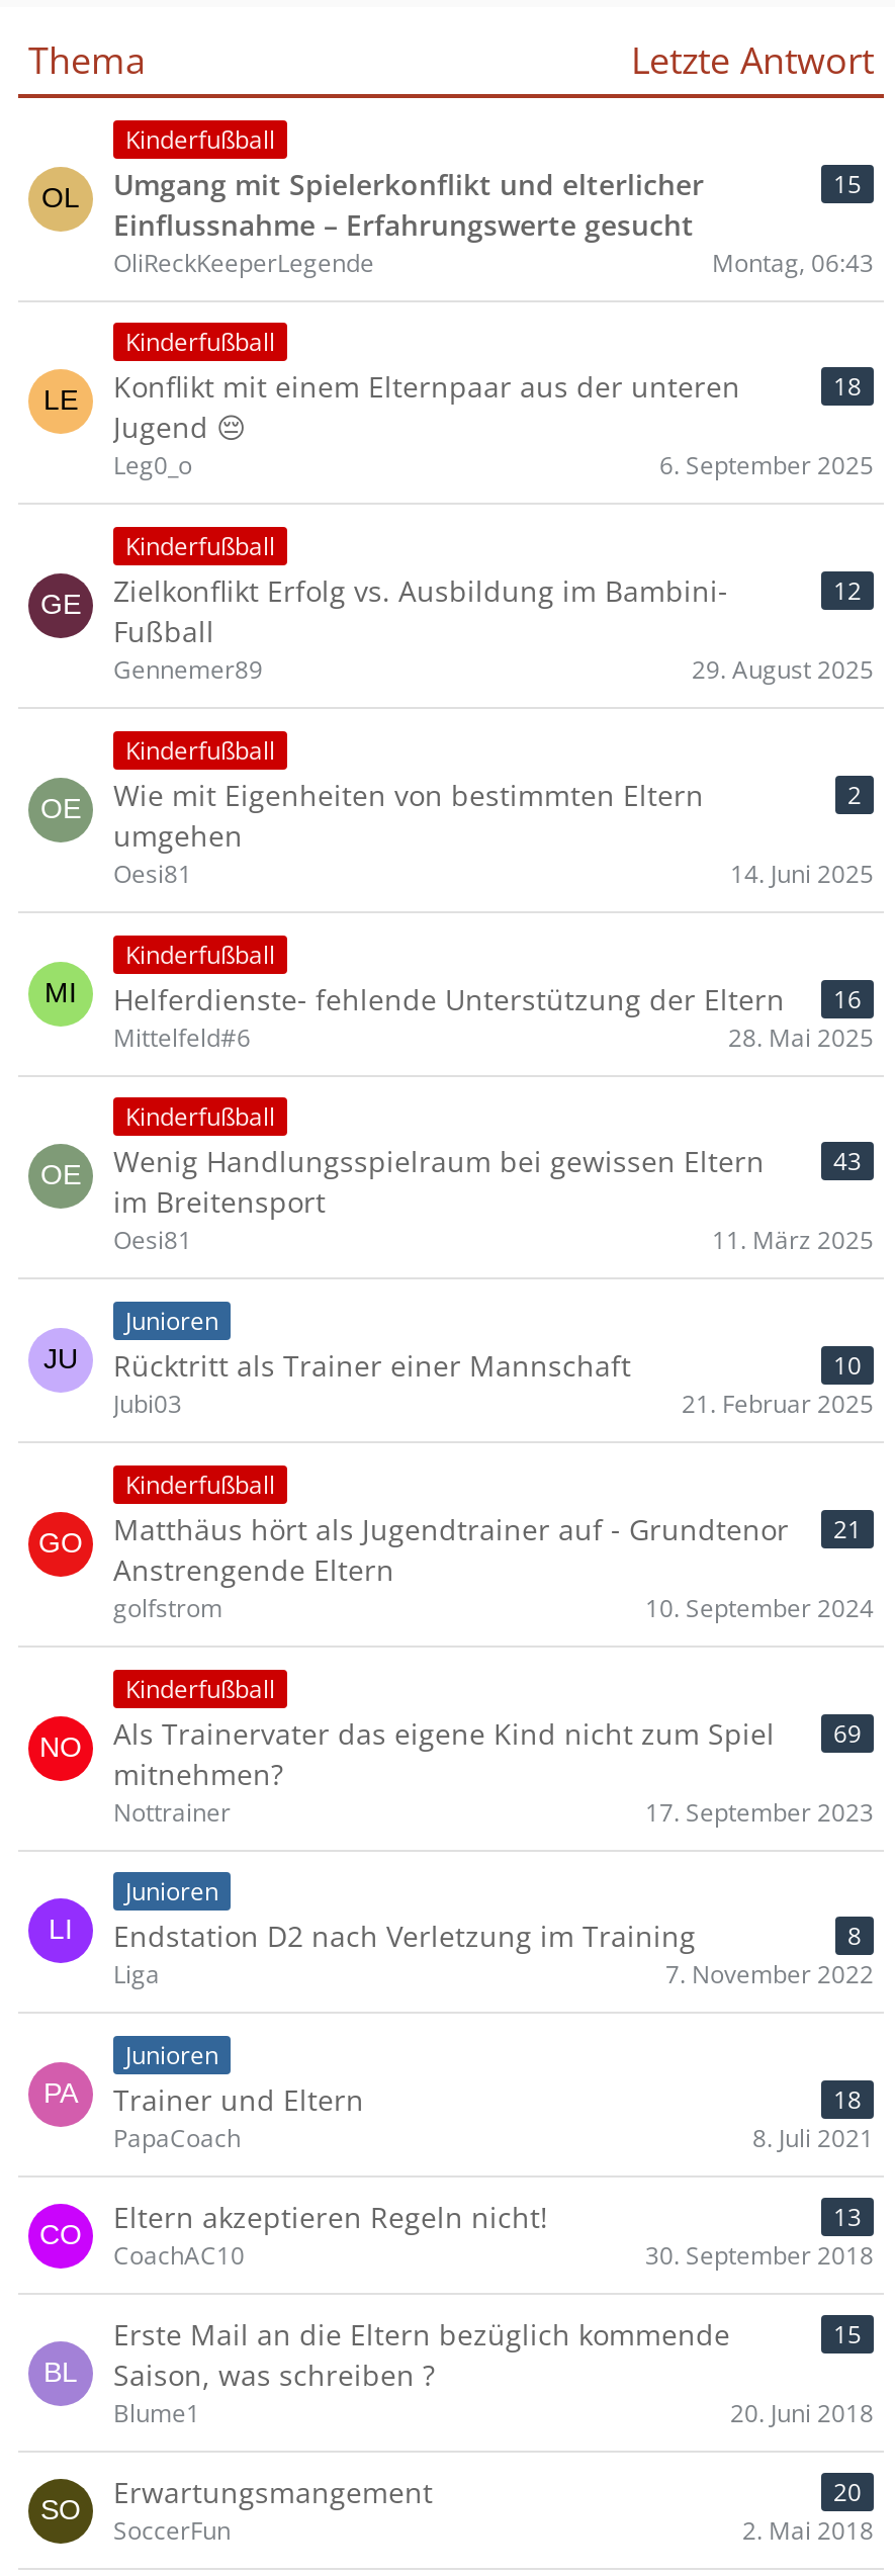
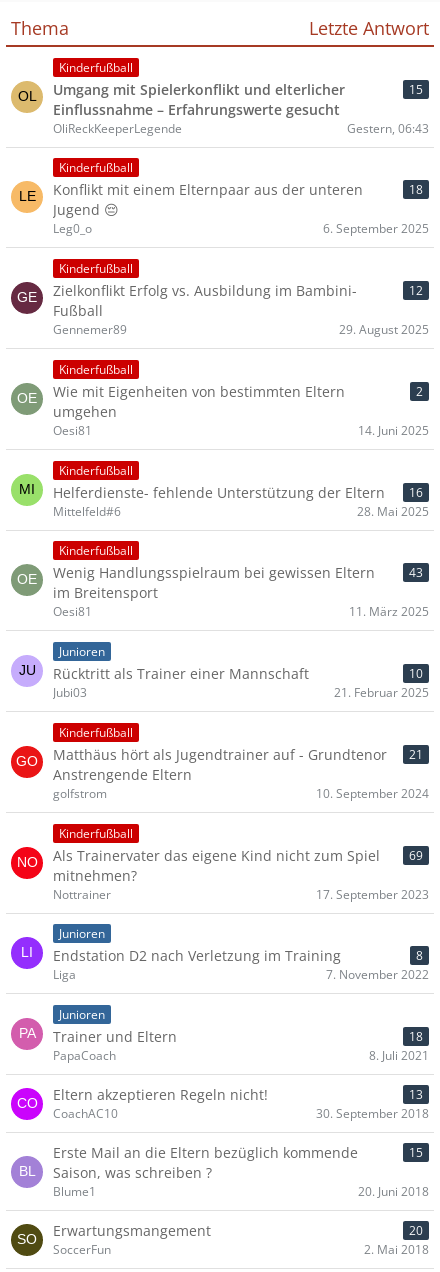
[712,245,874,279] Montag, 06:43 -> [347,119,429,136] Gestern, 06:43

